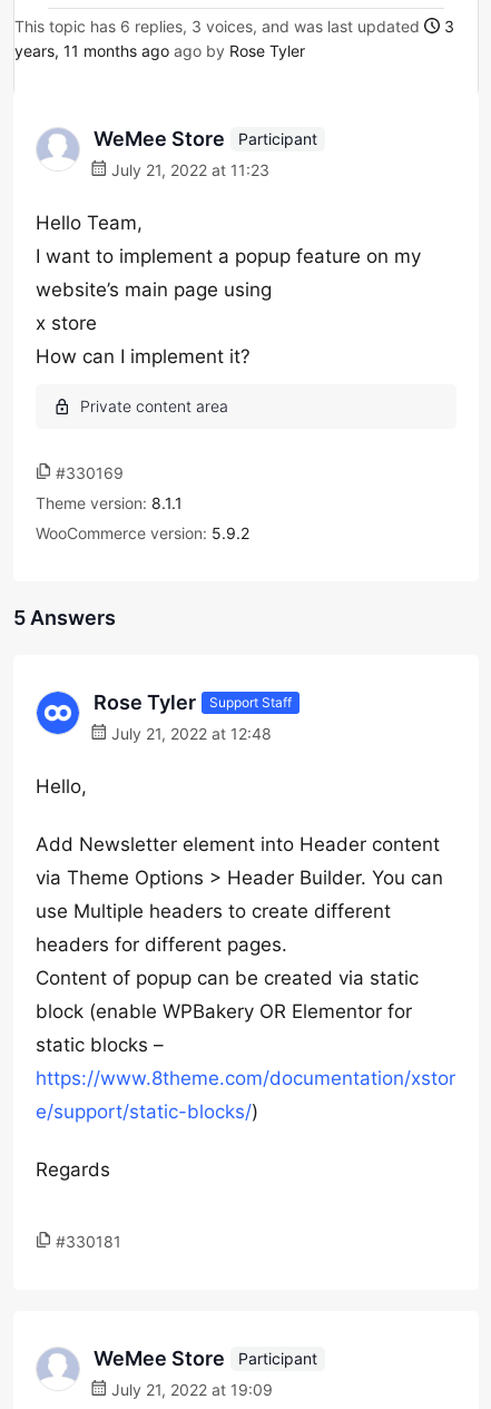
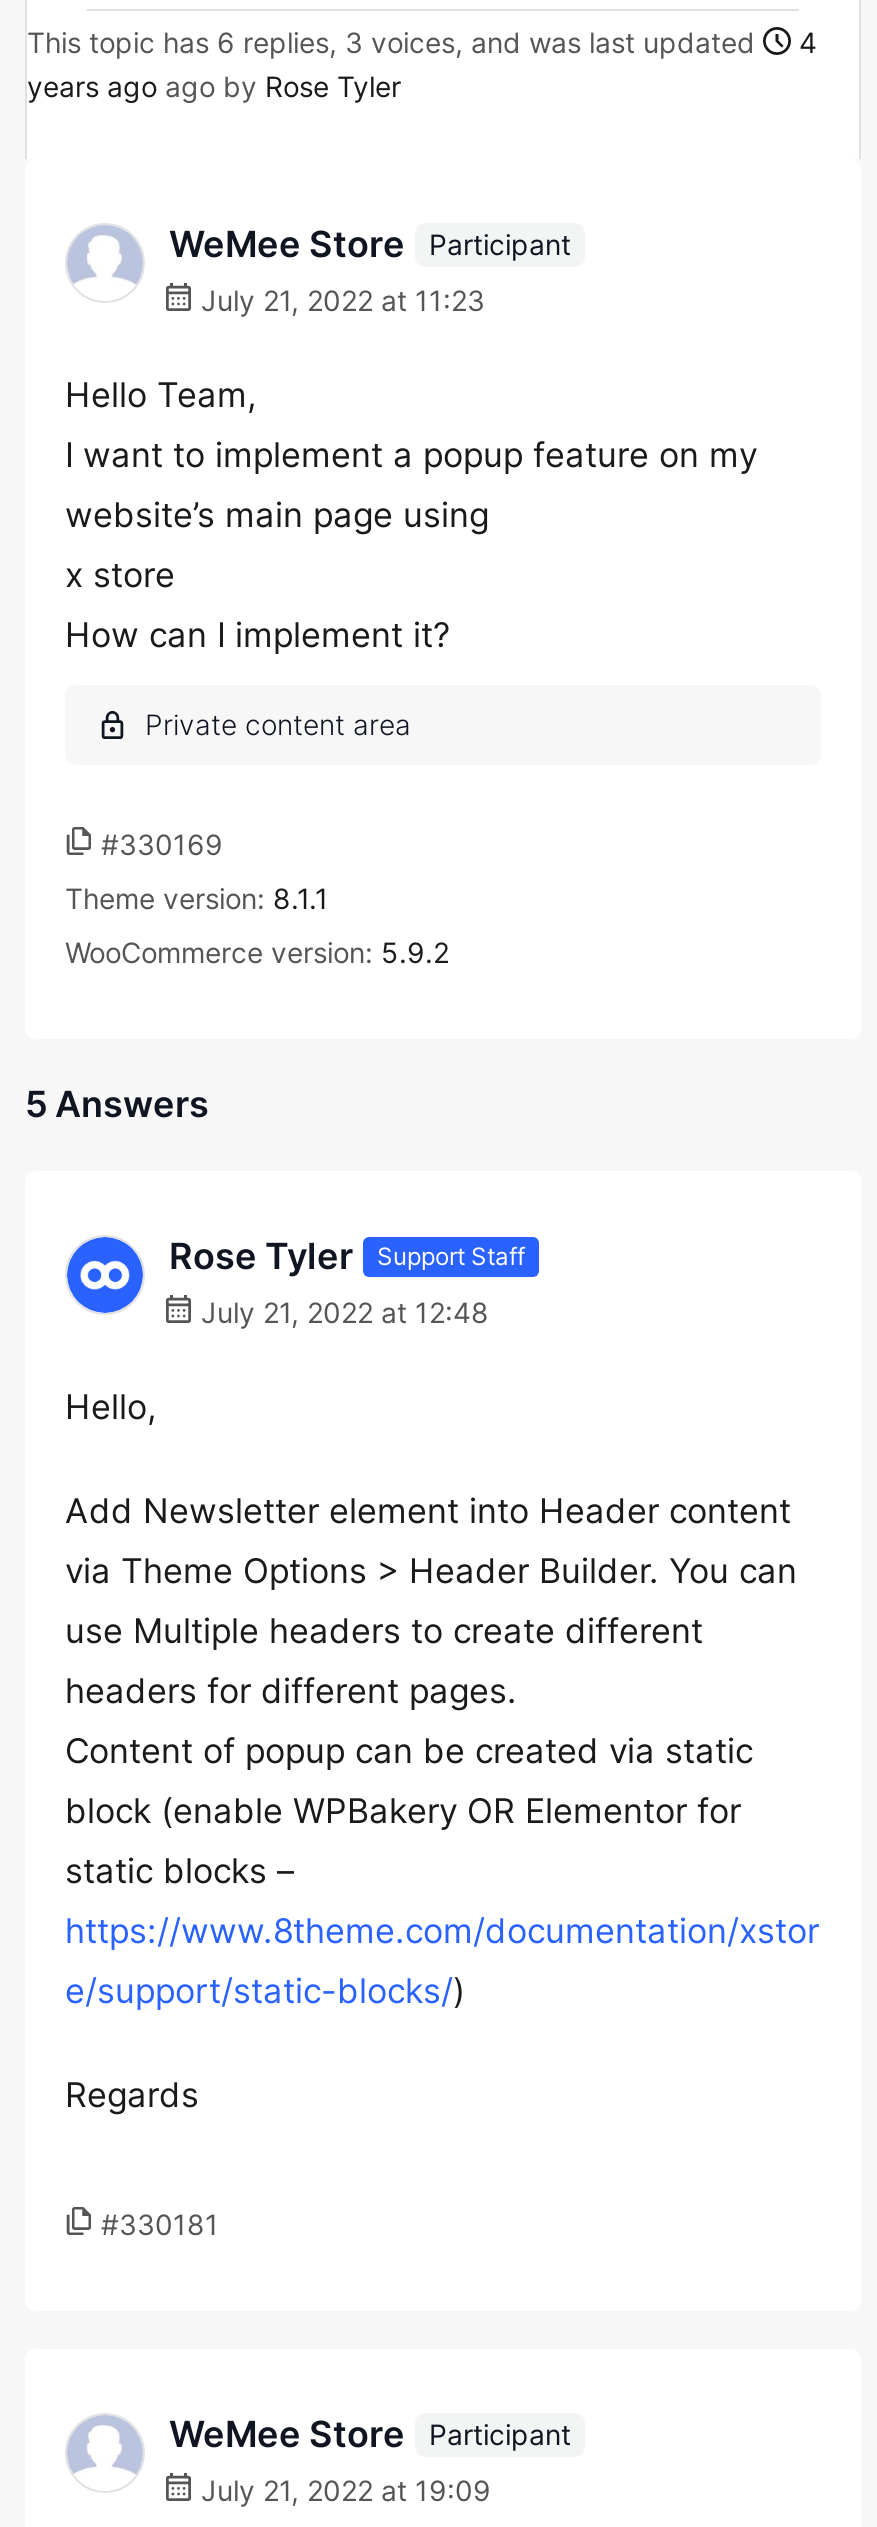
[14,17,454,60] 3 | years, 11 months ago ago by Rose Tyler -> [27,25,817,103] 4 | years ago ago by Rose Tyler

